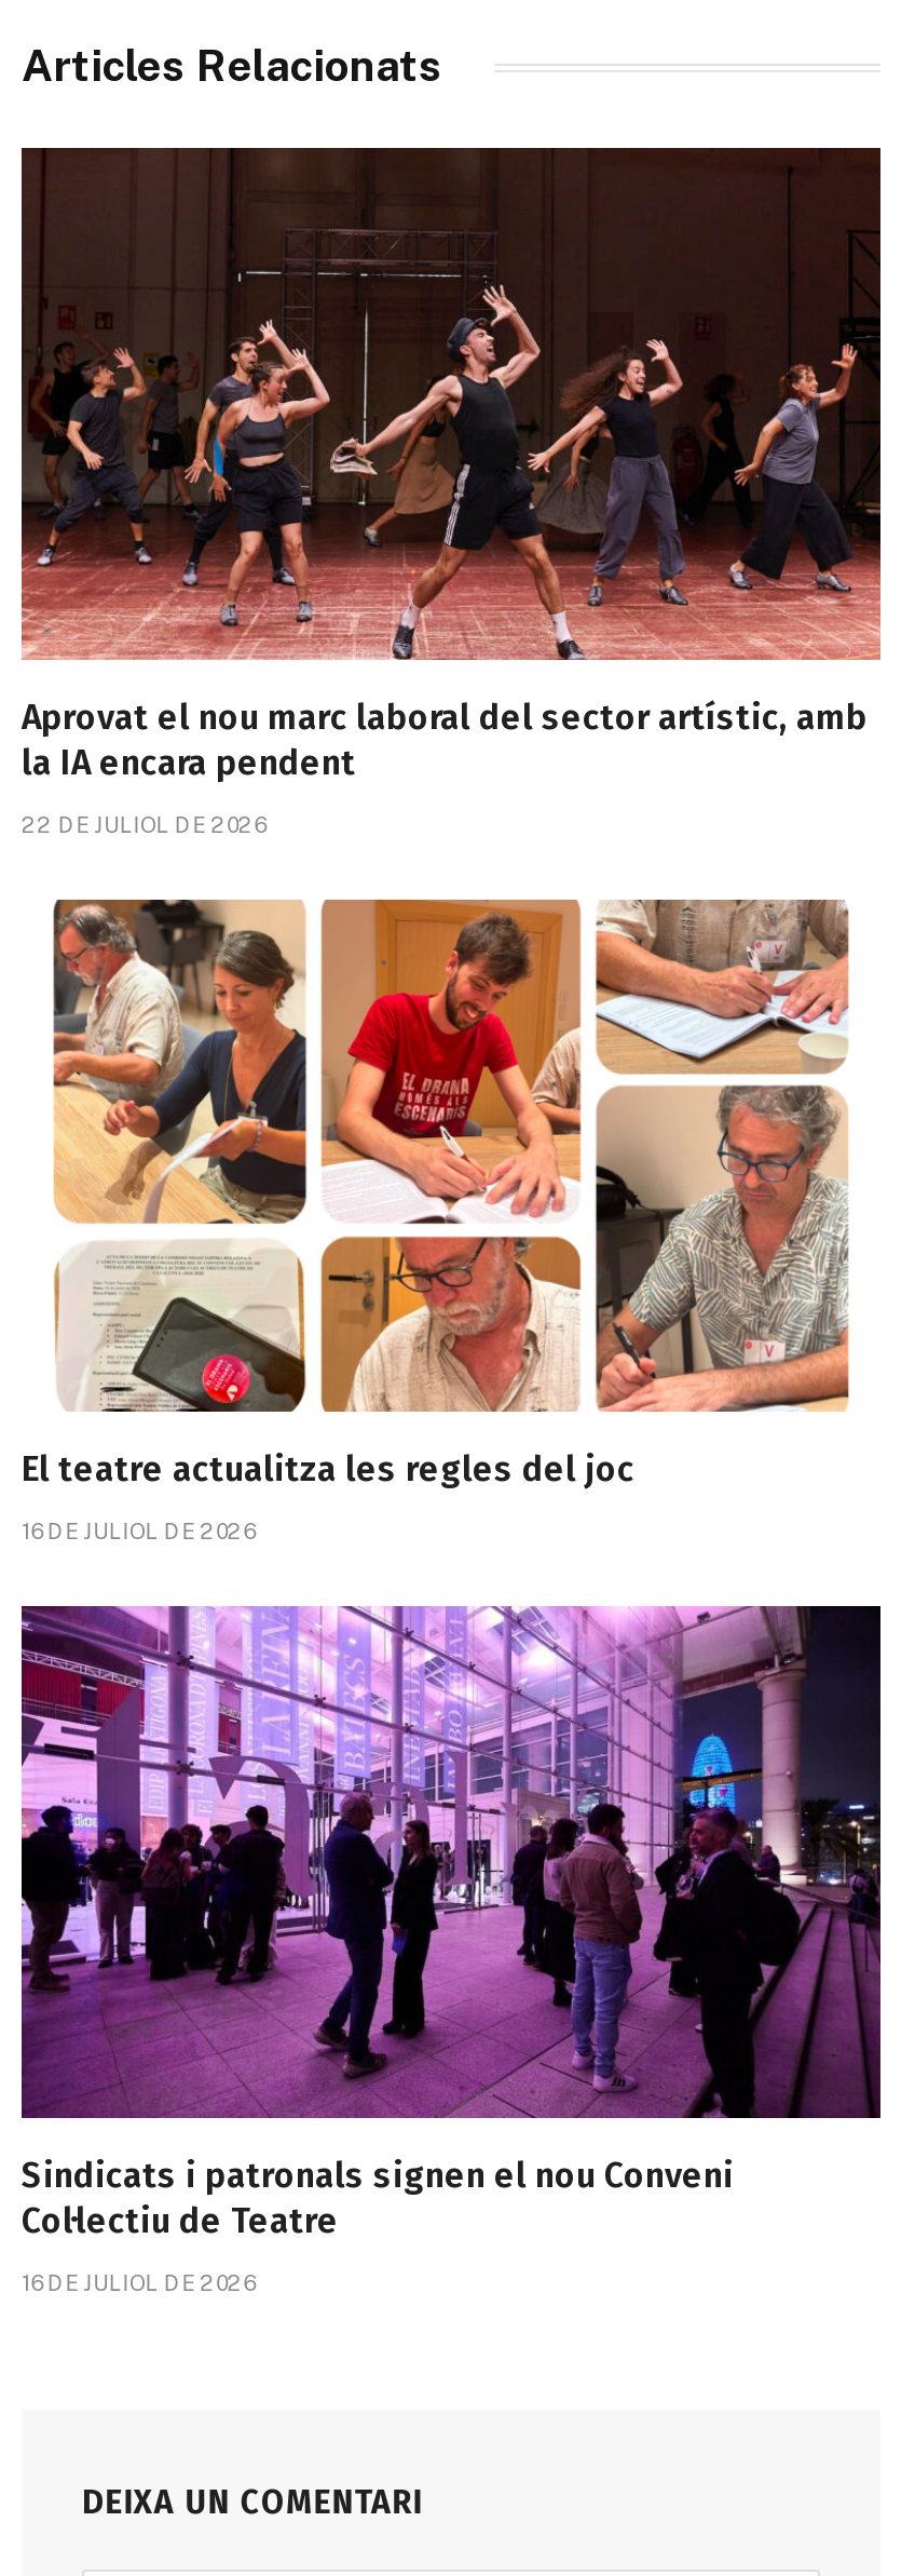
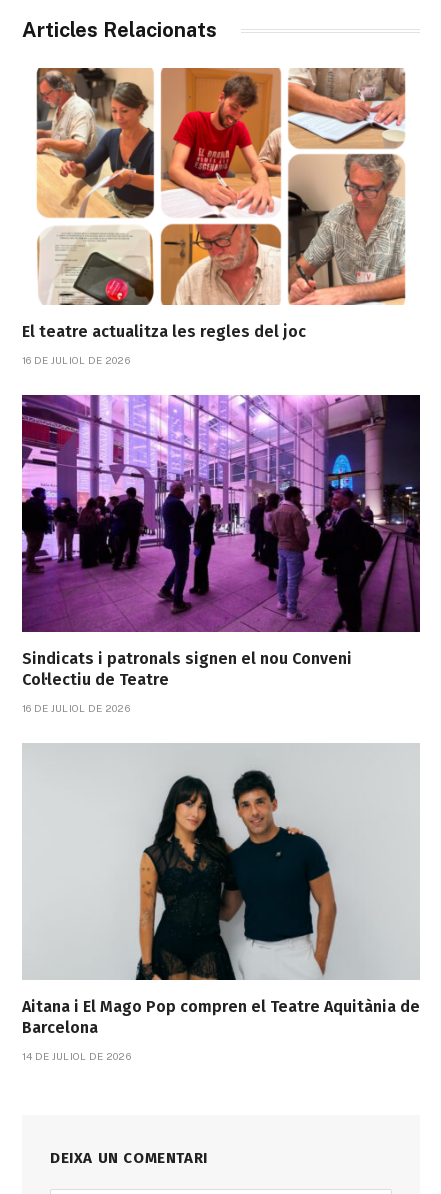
[19,146,883,837] [image] | Aprovat el nou marc laboral del sector artístic, amb | la IA encara pendent | 22 DE JULIOL DE 2026 -> none
moved [22,895,852,2295] -> [22,66,407,714]: [image] | El teatre actualitza les regles del joc | 16 DE JULIOL DE 2026 | Sindicats i patronals signen el nou Conveni | Col·lectiu de Teatre | 16 DE JULIOL DE 2026
none -> [22,743,420,1062] [image] | Aitana i El Mago Pop compren el Teatre Aquitània de | Barcelona | 14 DE JULIOL DE 2026

